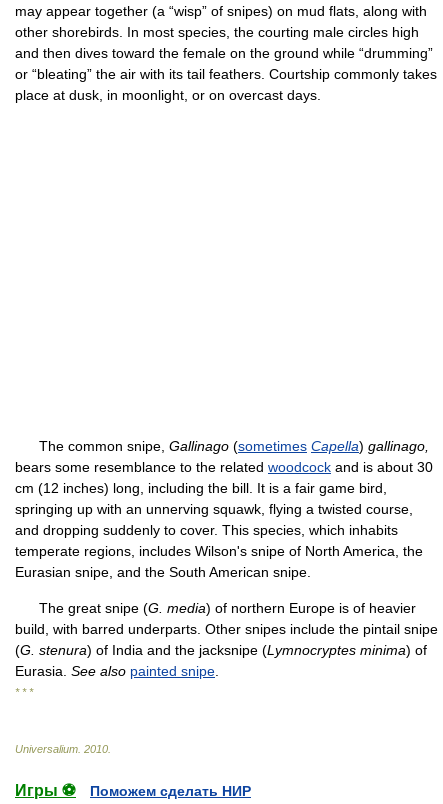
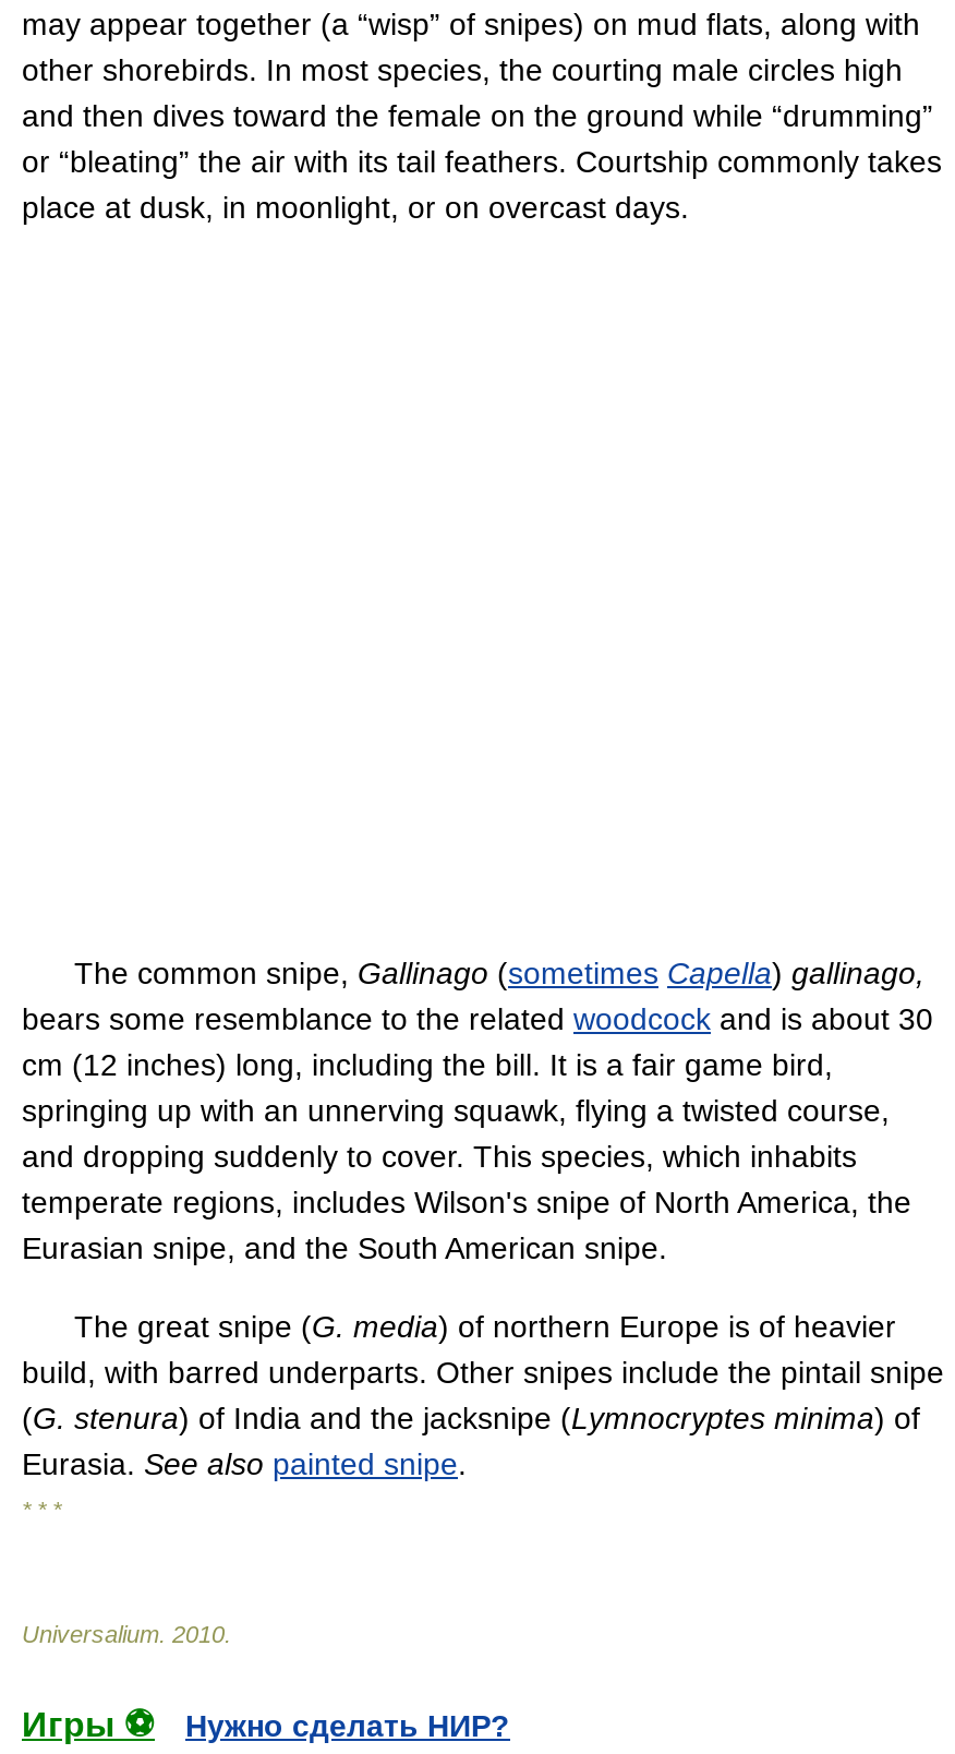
[90,783,251,799] Поможем сделать НИР -> [185,1708,510,1743] Нужно сделать НИР?

